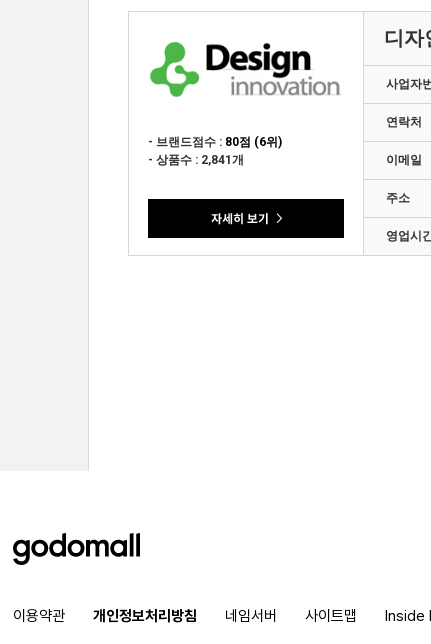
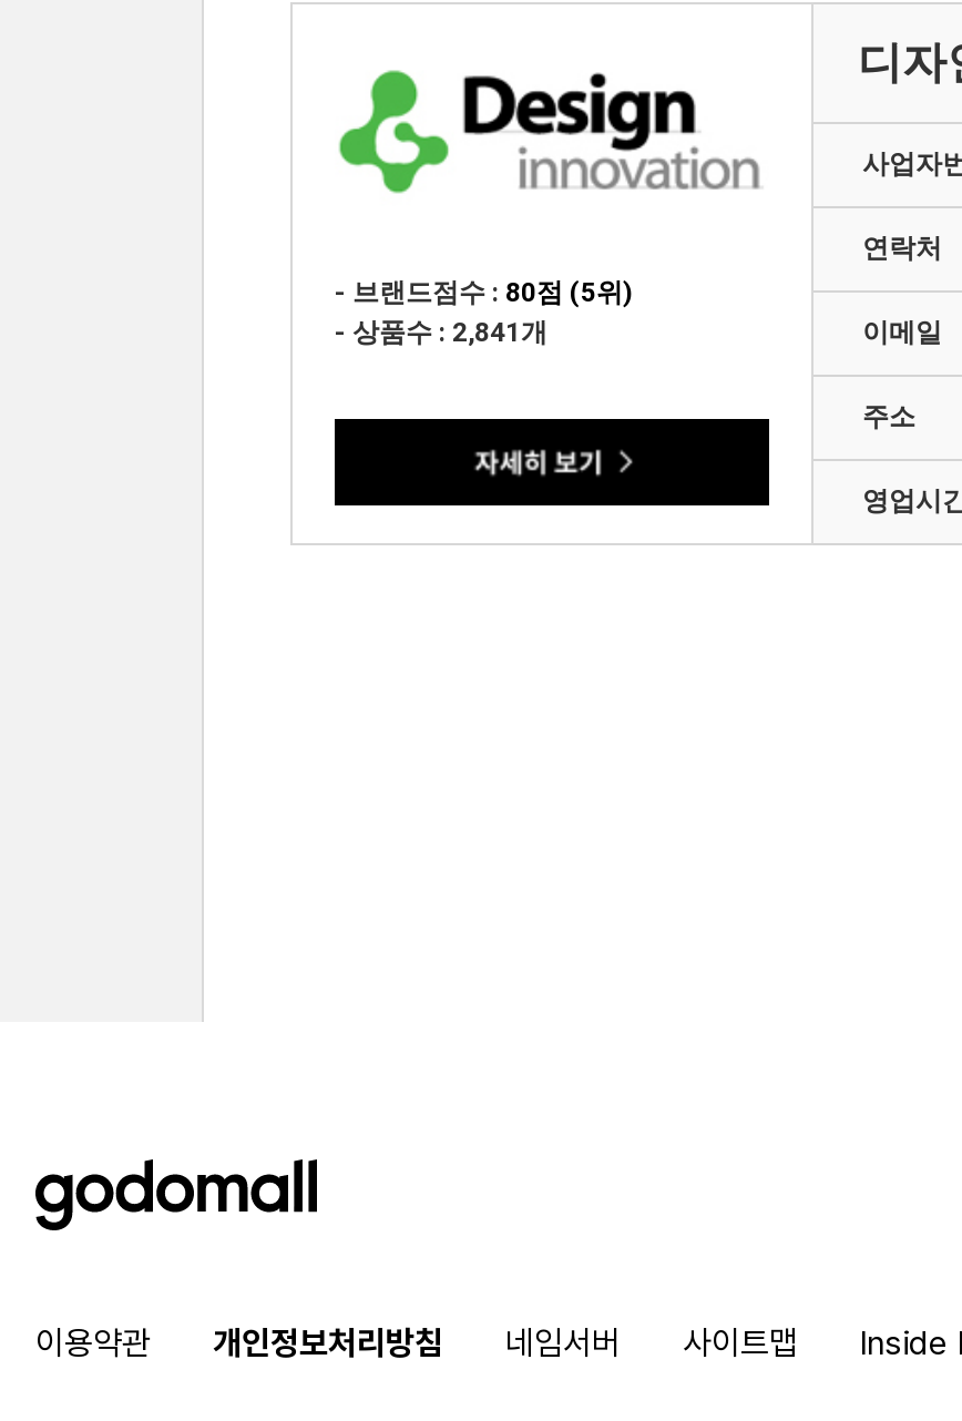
[148,135,282,149] - 브랜드점수 : 80점 (6위) -> [335,277,632,308] - 브랜드점수 : 80점 (5위)

